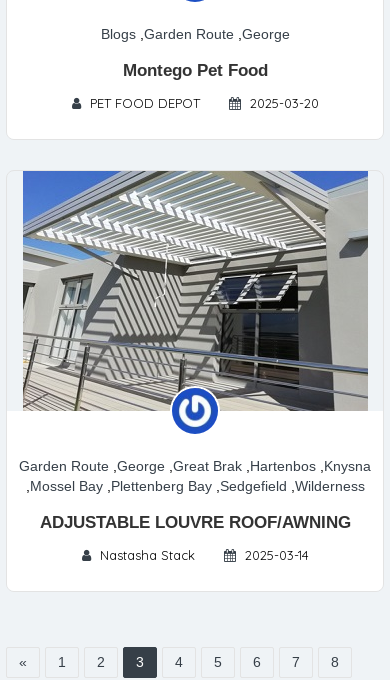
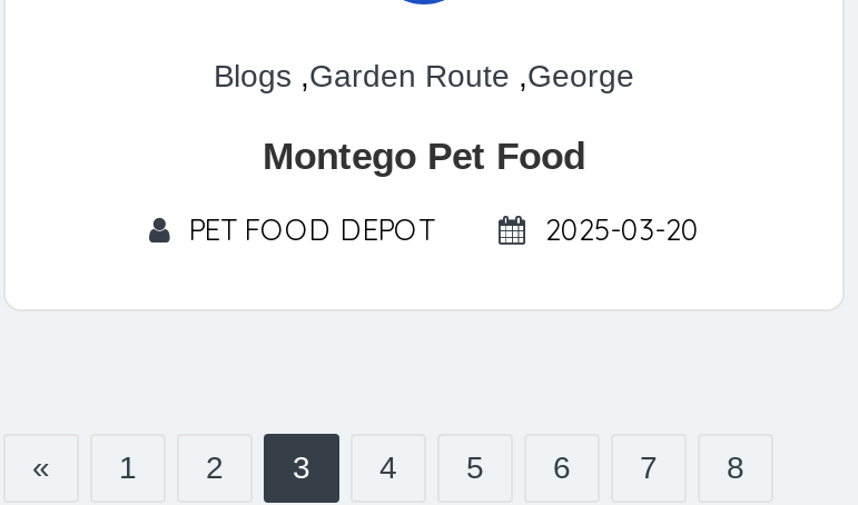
[19,170,371,563] [image] | Garden Route, George, Great Brak, Hartenbos, Knysna | , Mossel Bay, Plettenberg Bay, Sedgefield, Wilderness | ADJUSTABLE LOUVRE ROOF/AWNING | Nastasha Stack | 2025-03-14 -> none

